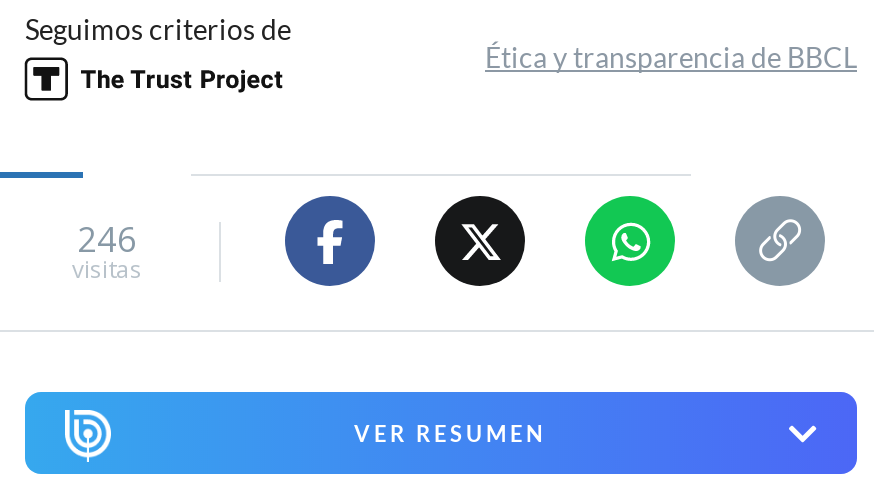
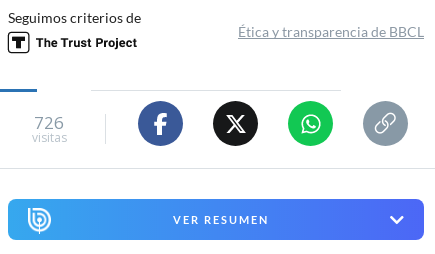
[77,216,137,262] 246 -> [34,111,64,134] 726

